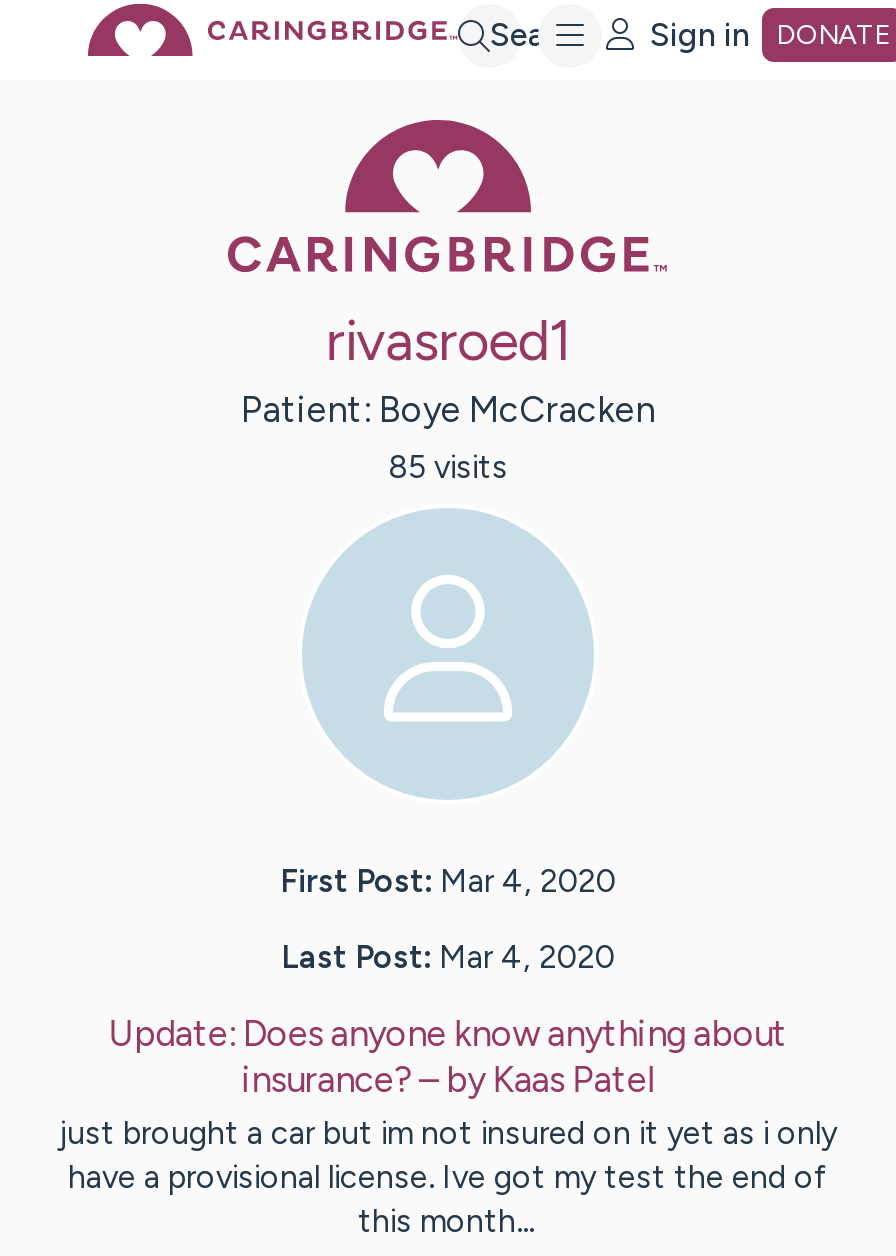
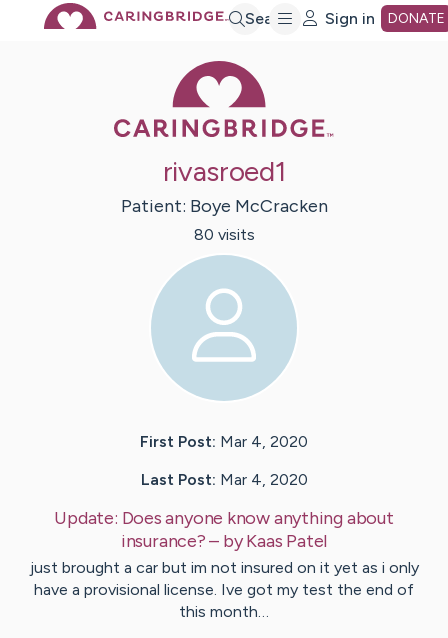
[388,449,508,487] 85 visits -> [193,225,254,244] 80 visits

